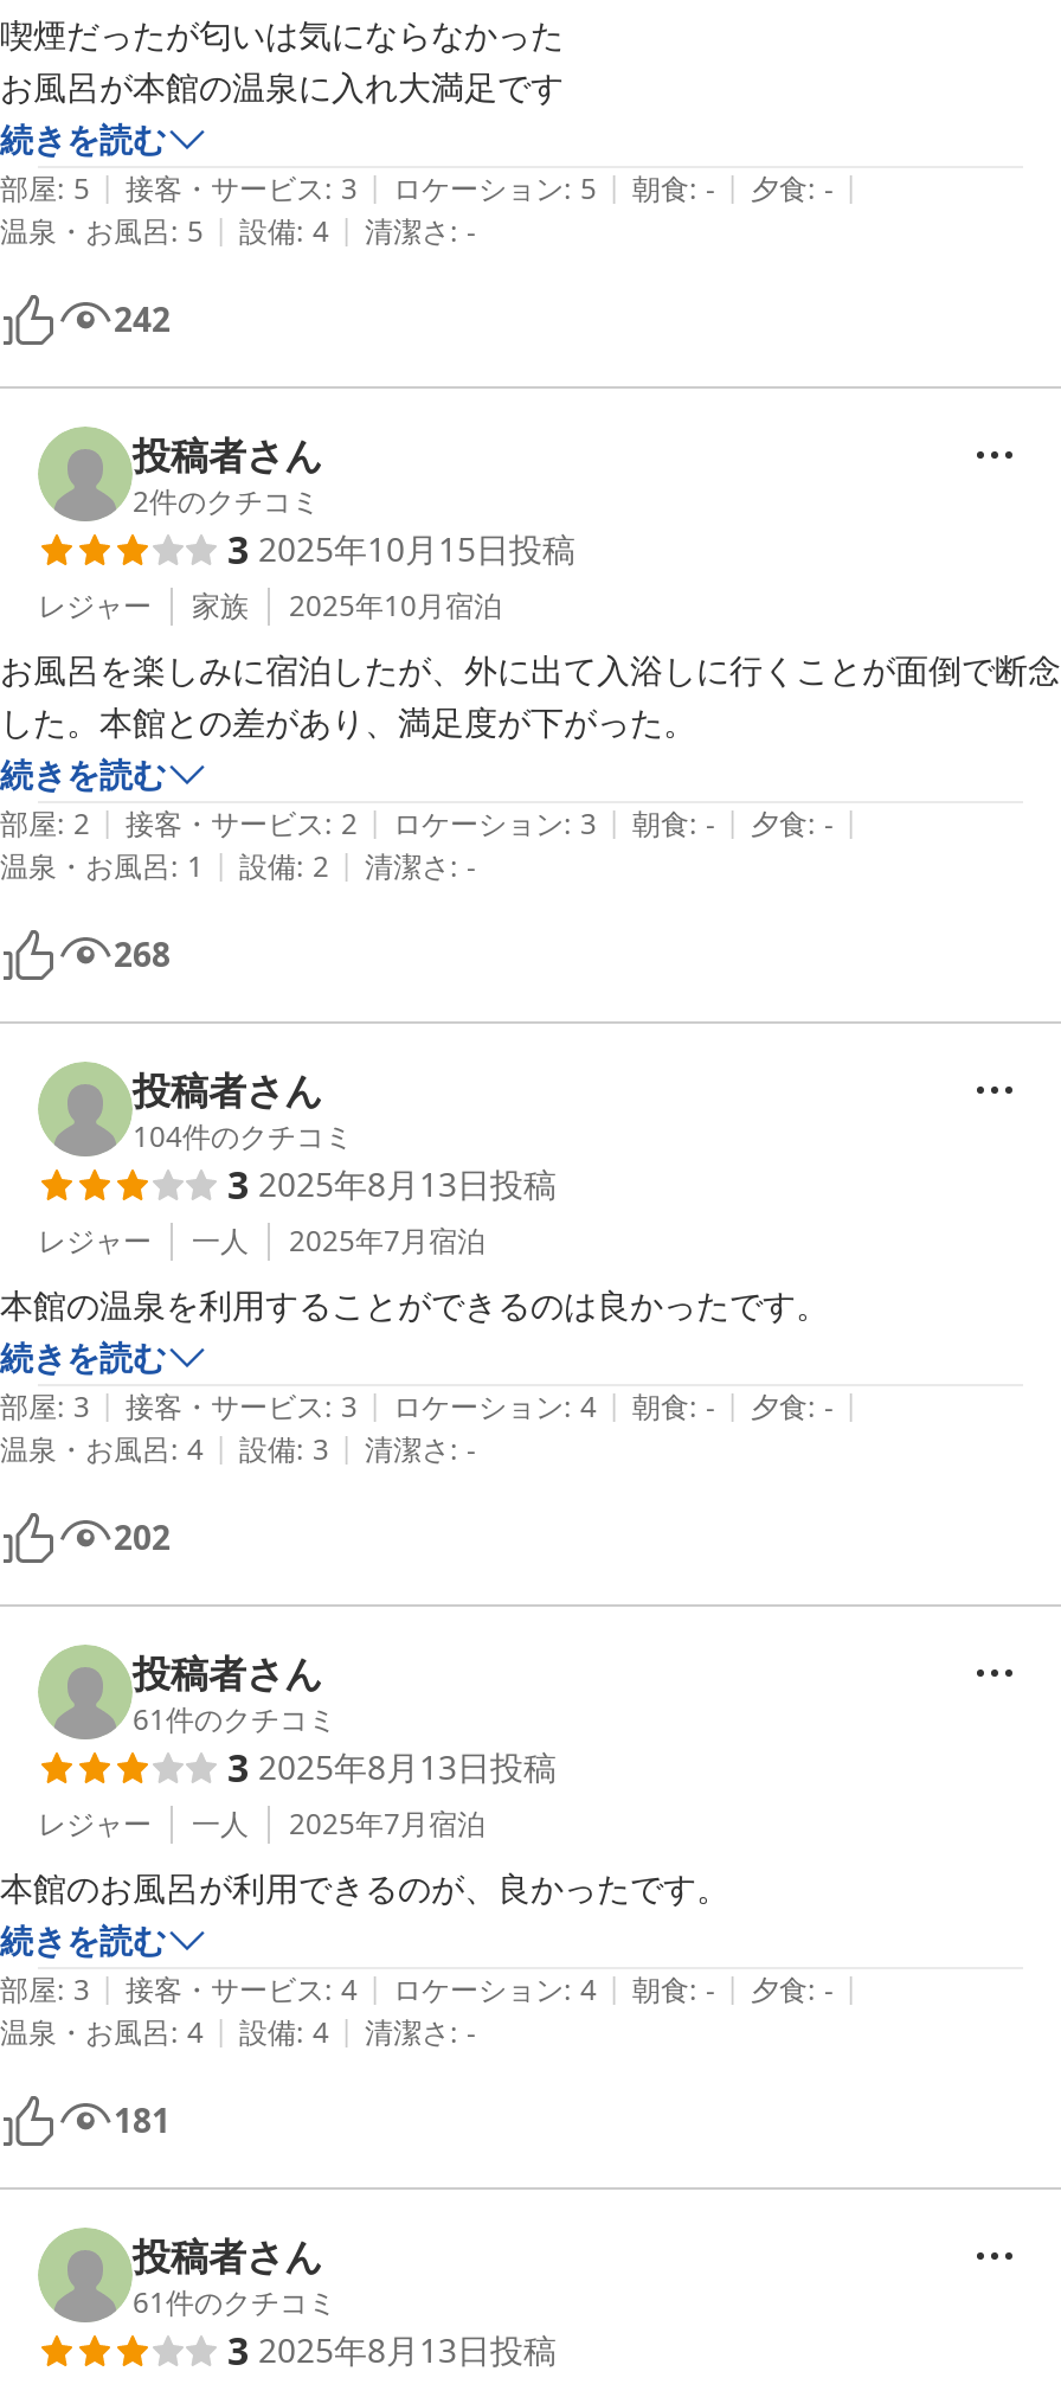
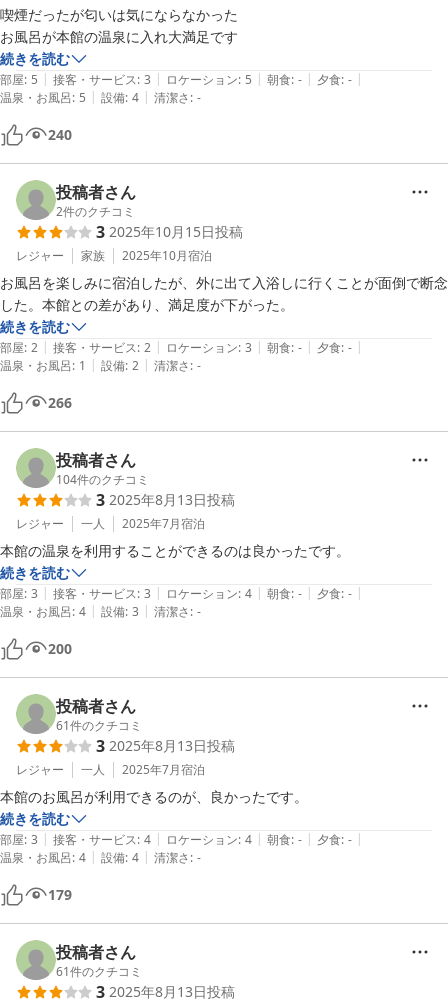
[114,296,171,341] 242 -> [48,125,72,144] 240
[114,931,171,976] 268 -> [48,393,72,412] 266
[114,1514,171,1559] 202 -> [48,639,72,658] 200
[114,2097,171,2142] 181 -> [48,885,72,904] 179

